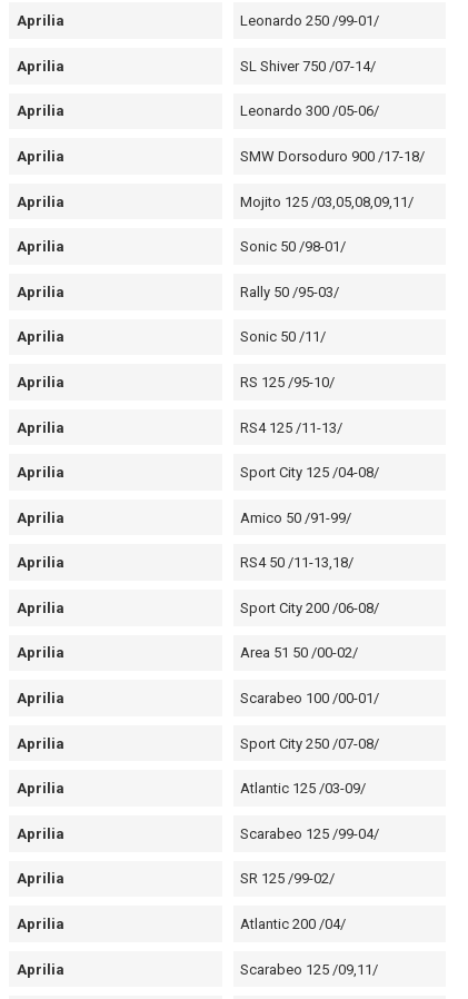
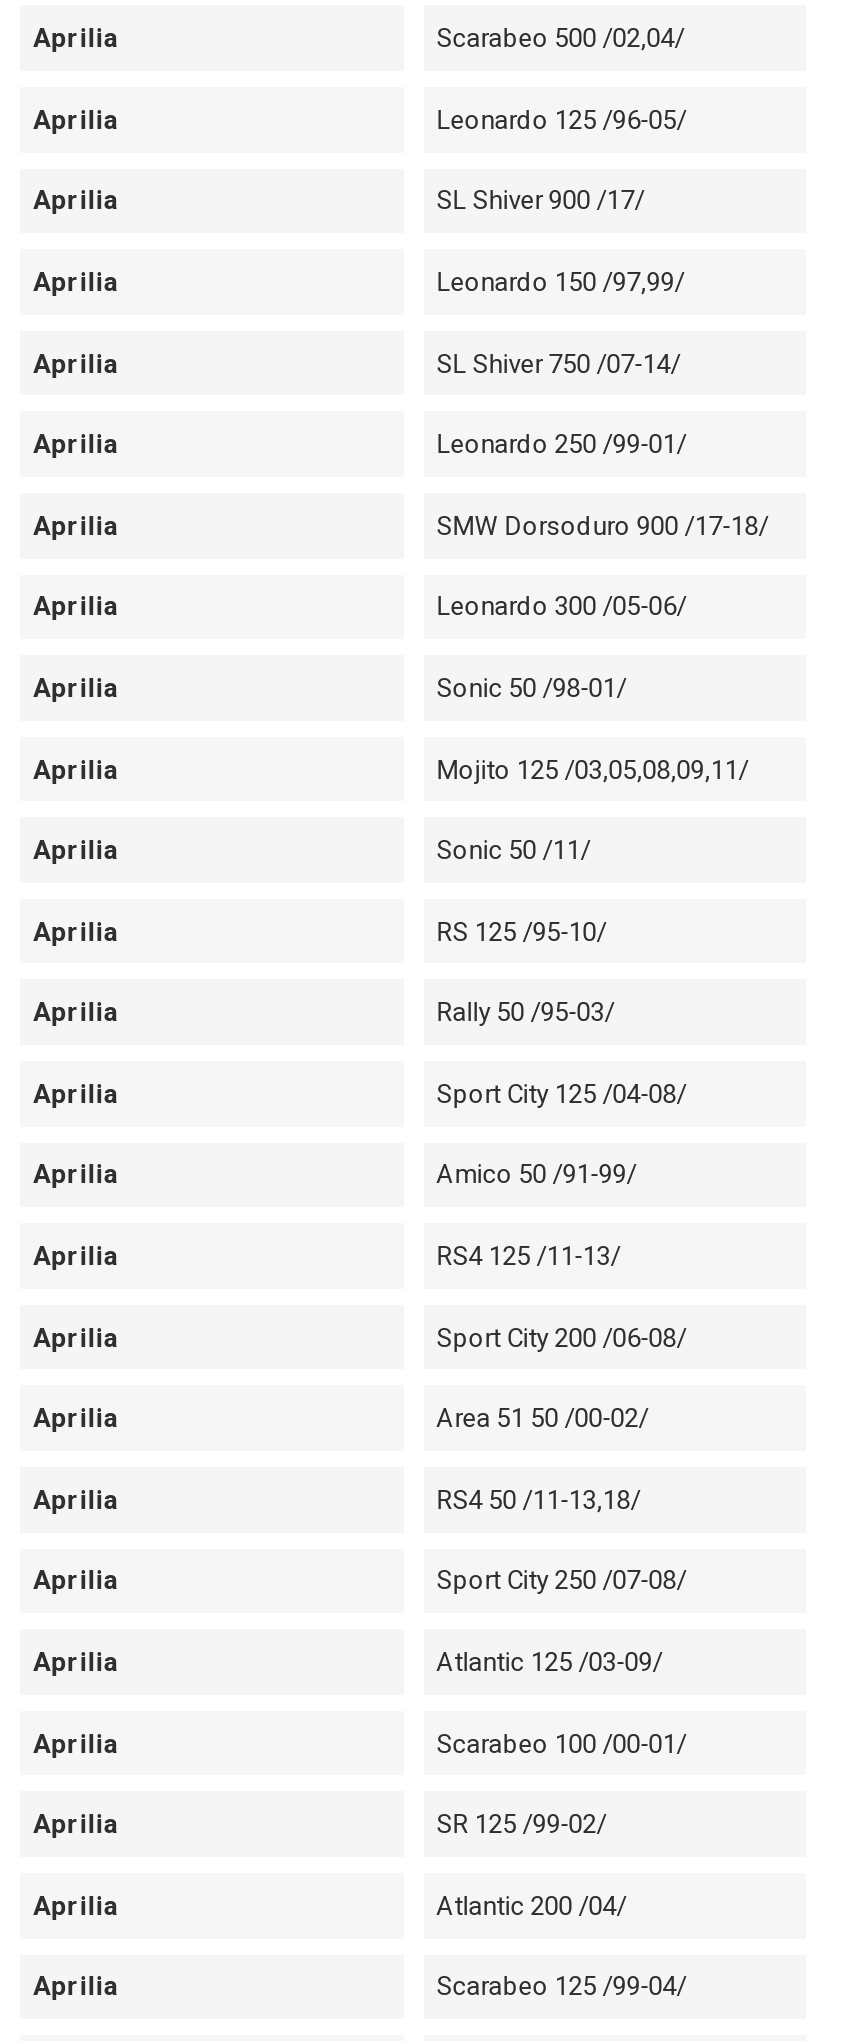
[240,12,379,29] Leonardo 250 /99-01/ -> [34,23,687,297] Scarabeo 500 /02,04/ | Aprilia | Leonardo 125 /96-05/ | Aprilia | SL Shiver 900 /17/ | Aprilia | Leonardo 150 /97,99/
[240,103,379,119] Leonardo 300 /05-06/ -> [437,429,687,459] Leonardo 250 /99-01/
[240,193,414,210] Mojito 125 /03,05,08,09,11/ -> [437,592,687,622] Leonardo 300 /05-06/
[240,283,339,300] Rally 50 /95-03/ -> [437,754,749,784] Mojito 125 /03,05,08,09,11/
[240,419,343,436] RS4 125 /11-13/ -> [437,998,615,1028] Rally 50 /95-03/
[240,554,354,571] RS4 50 /11-13,18/ -> [437,1241,621,1271] RS4 125 /11-13/
[240,690,379,707] Scarabeo 100 /00-01/ -> [437,1485,641,1515] RS4 50 /11-13,18/
[240,825,379,842] Scarabeo 125 /99-04/ -> [437,1728,687,1758] Scarabeo 100 /00-01/
[240,961,378,977] Scarabeo 125 /09,11/ -> [437,1972,687,2002] Scarabeo 125 /99-04/

